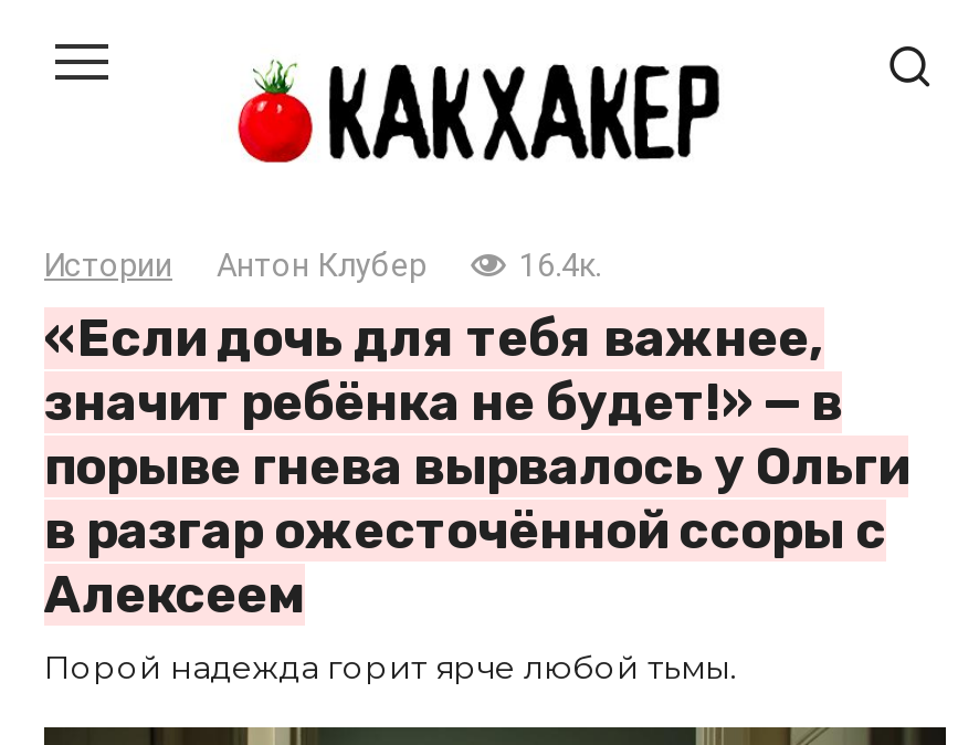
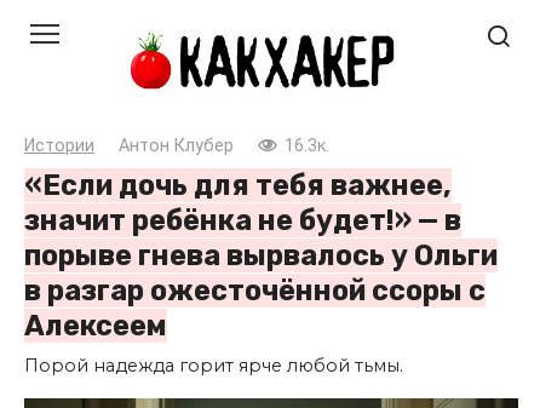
[519,248,601,285] 16.4к. -> [285,136,329,156] 16.3к.

